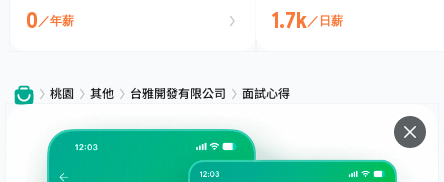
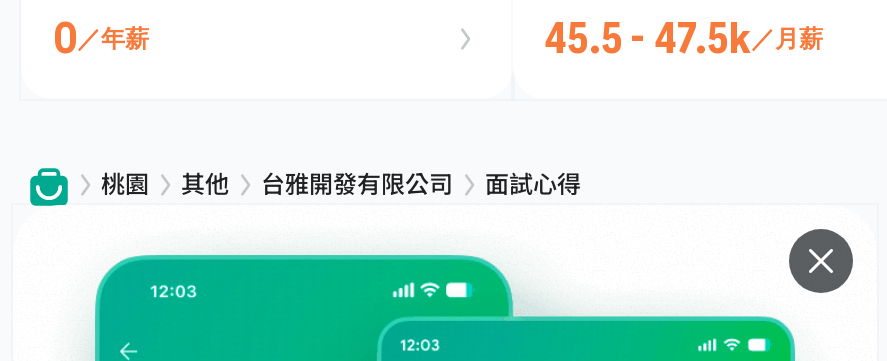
[272,7,343,34] 1.7k／日薪 -> [545,11,823,65] 45.5 - 47.5k／月薪

